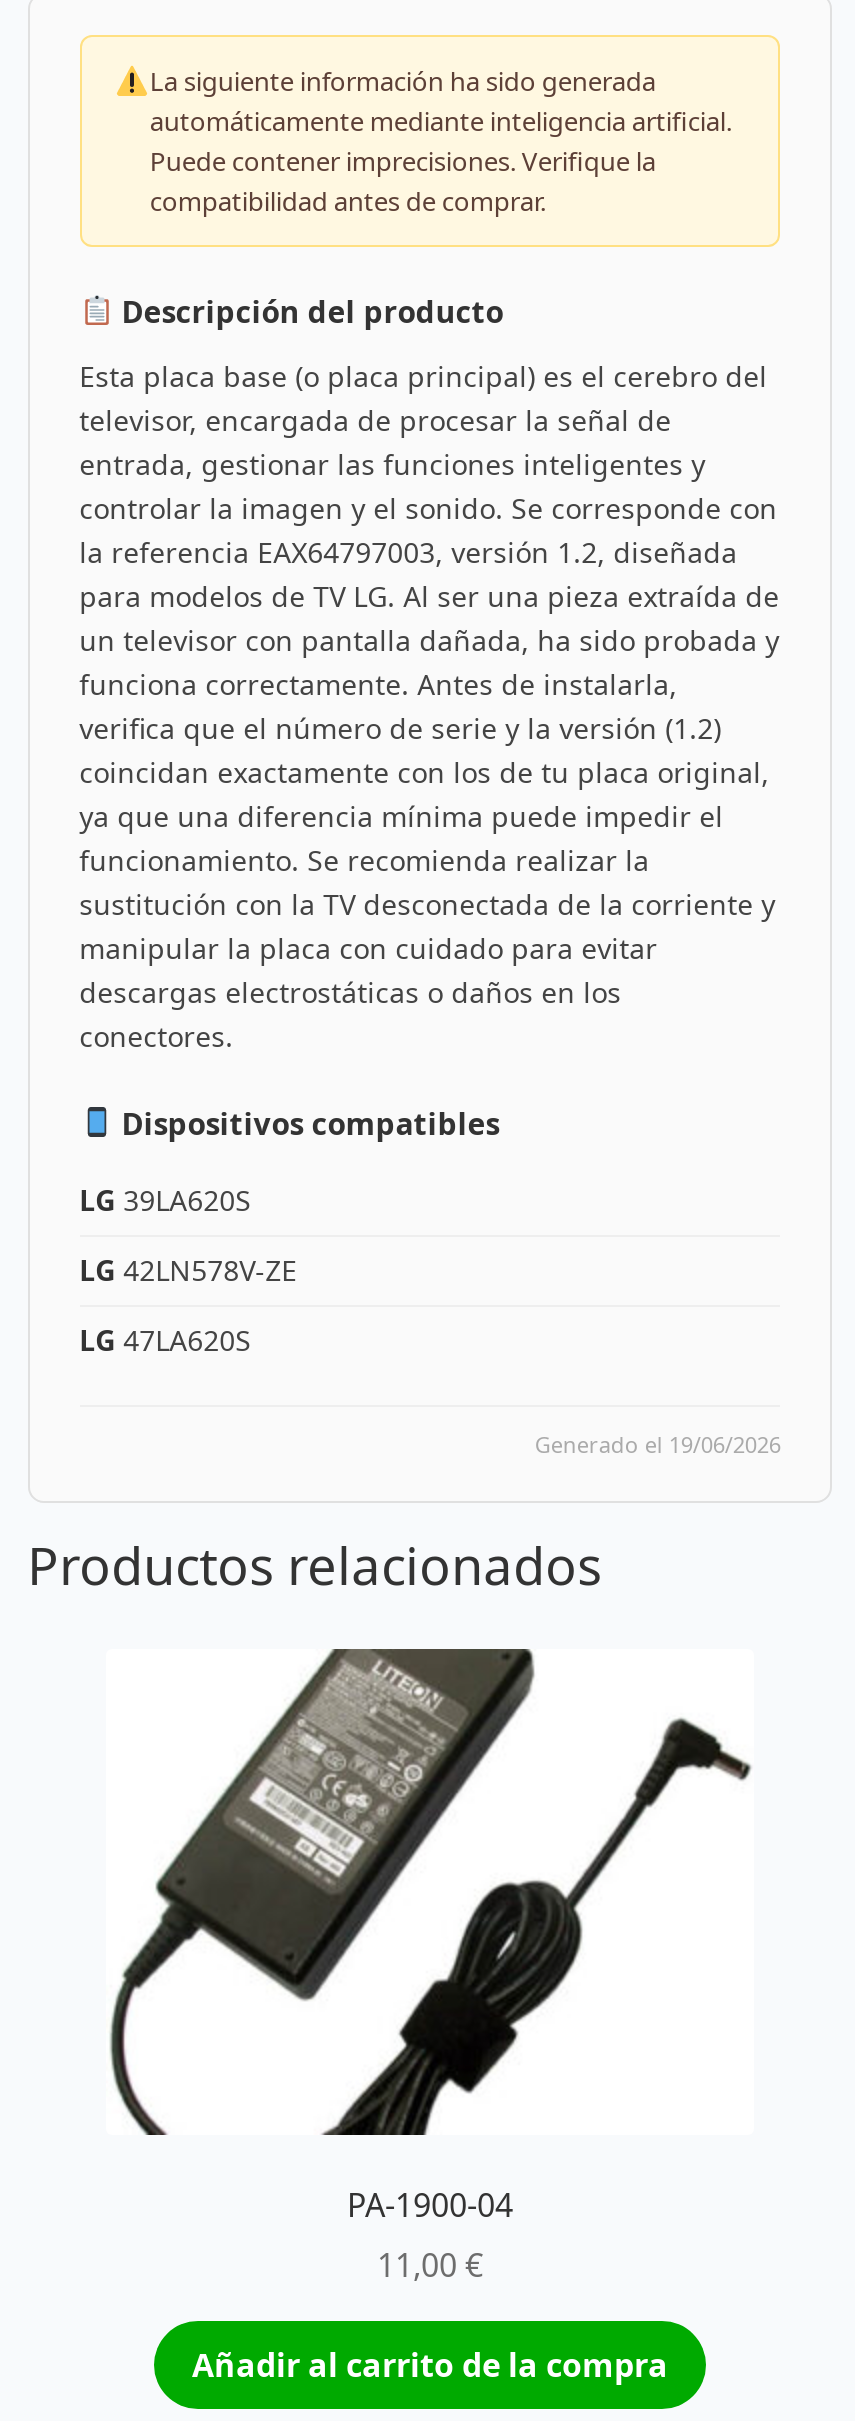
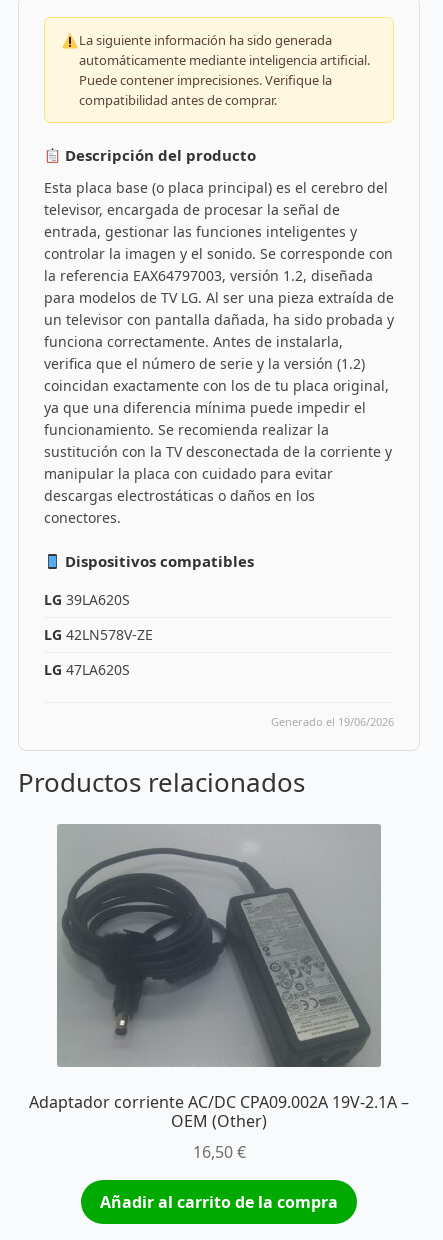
[106,1650,754,2287] [image] | PA-1900-04 | 11,00 € -> [29,824,409,1163] [image] | Adaptador corriente AC/DC CPA09.002A 19V-2.1A – | OEM (Other) | 16,50 €

